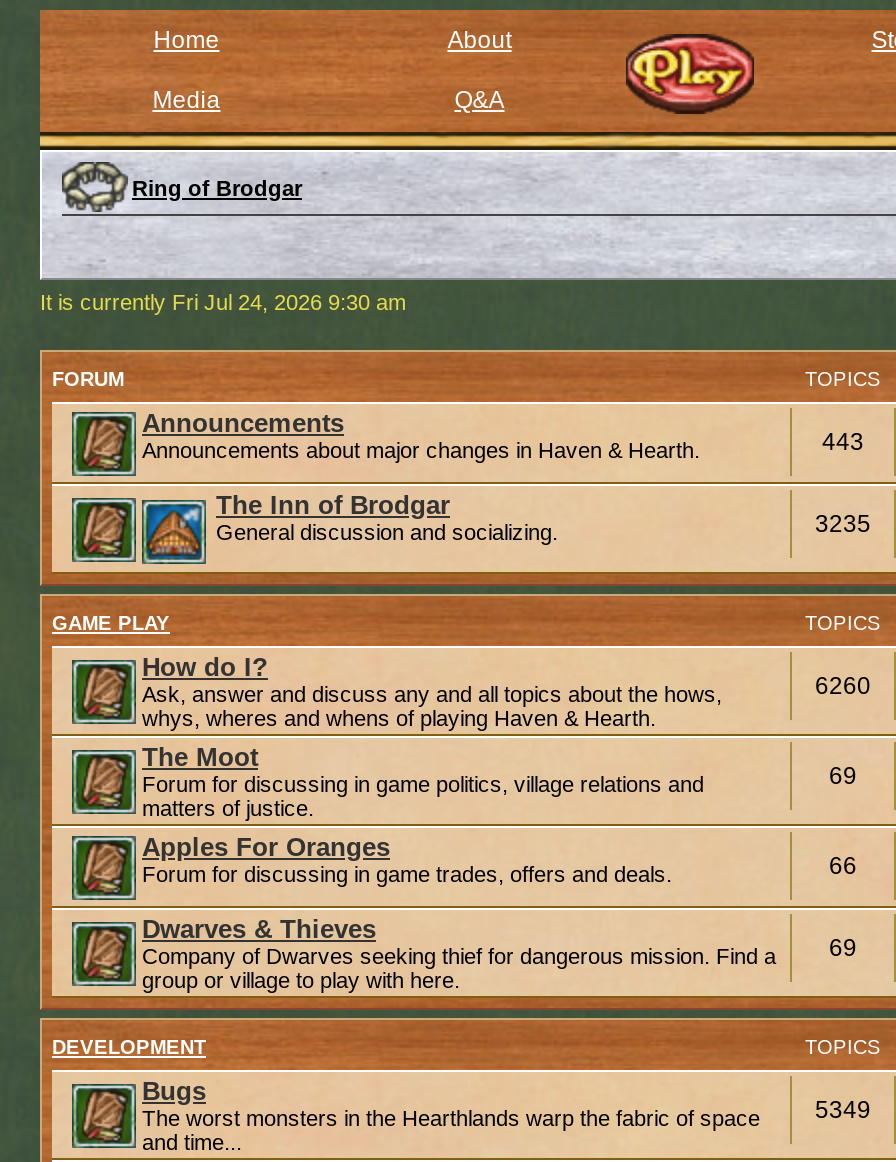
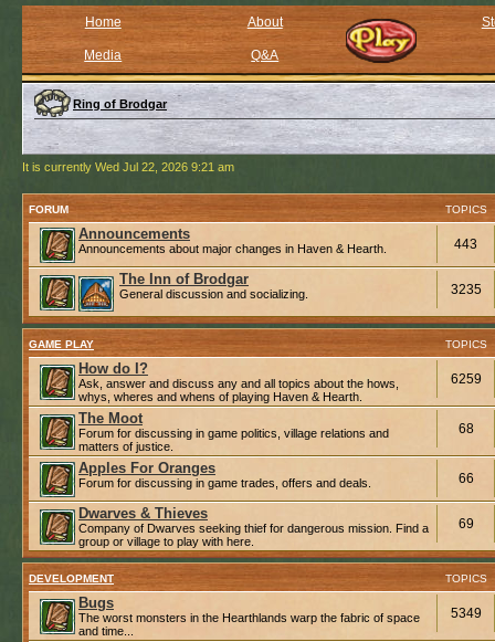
[40,290,406,314] It is currently Fri Jul 24, 2026 9:30 am -> [22,160,234,173] It is currently Wed Jul 22, 2026 9:21 am
[815,671,871,699] 6260 -> [450,371,481,386] 6259
[829,761,857,789] 69 -> [458,420,473,436] 68

